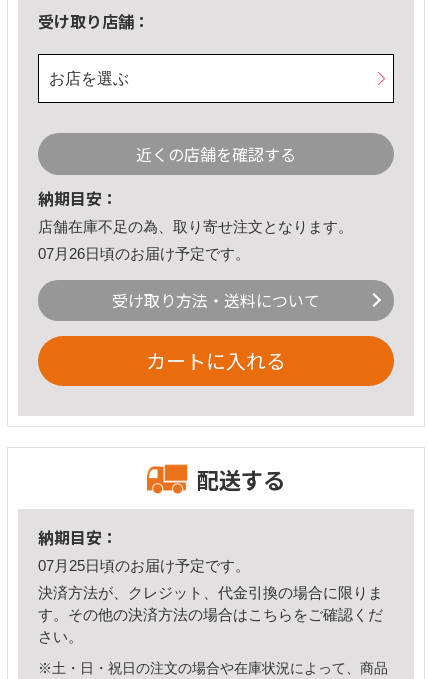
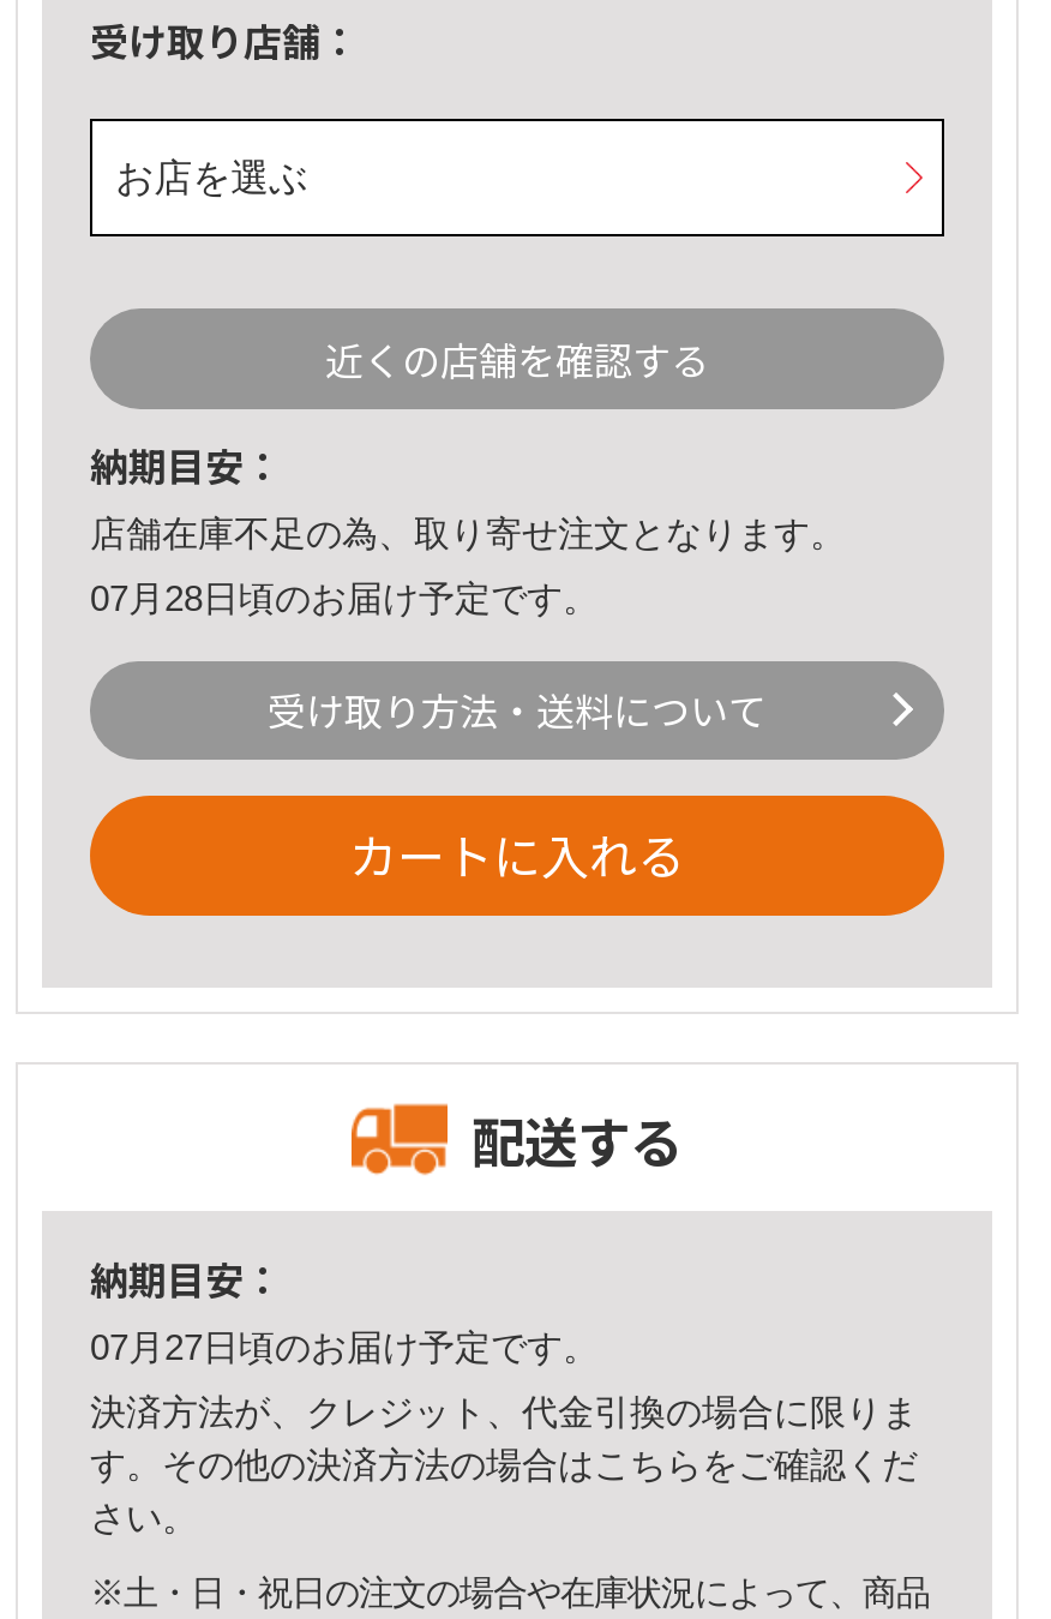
[38,245,250,262] 07月26日頃のお届け予定です。 -> [90,576,599,617] 07月28日頃のお届け予定です。
[38,557,250,574] 07月25日頃のお届け予定です。 -> [90,1327,599,1367] 07月27日頃のお届け予定です。

